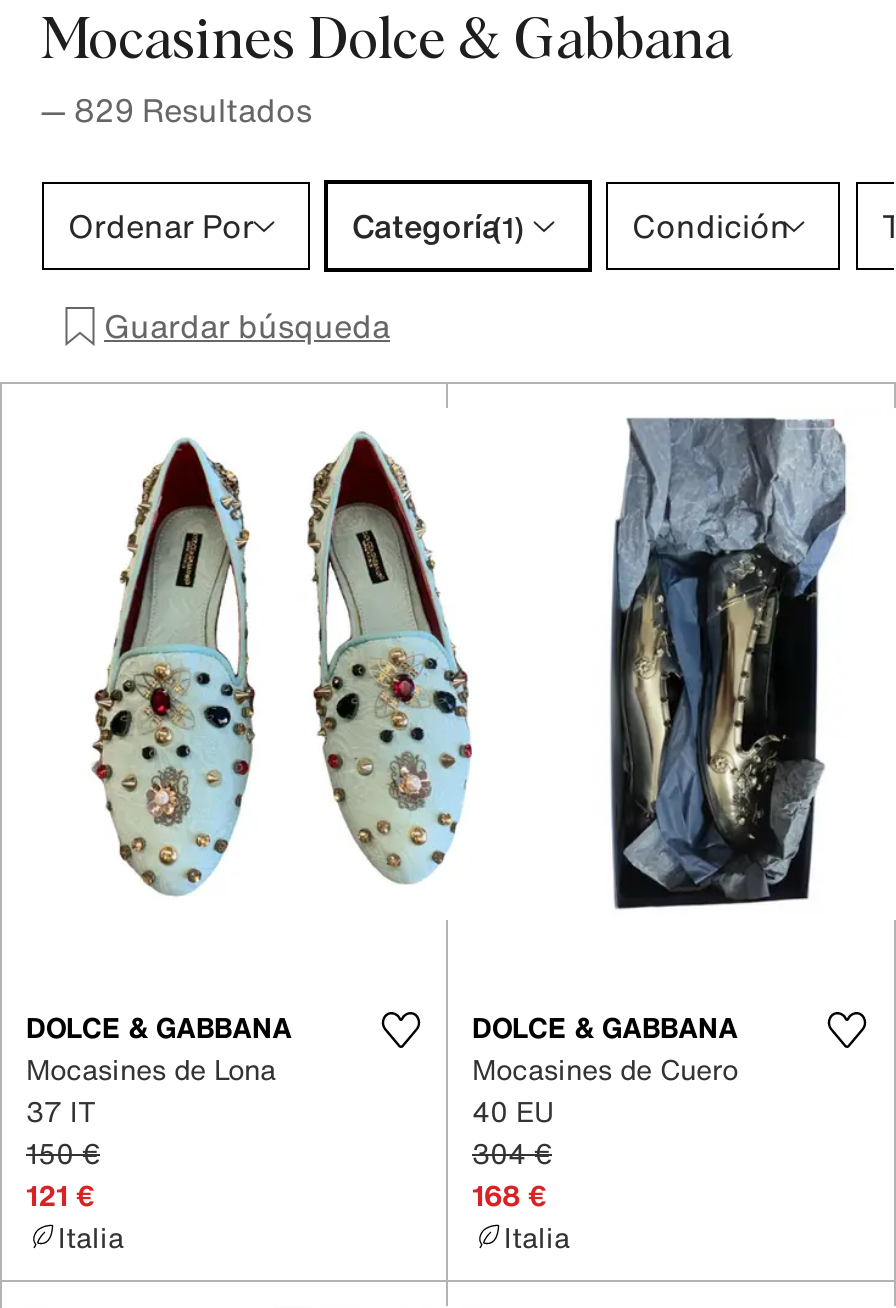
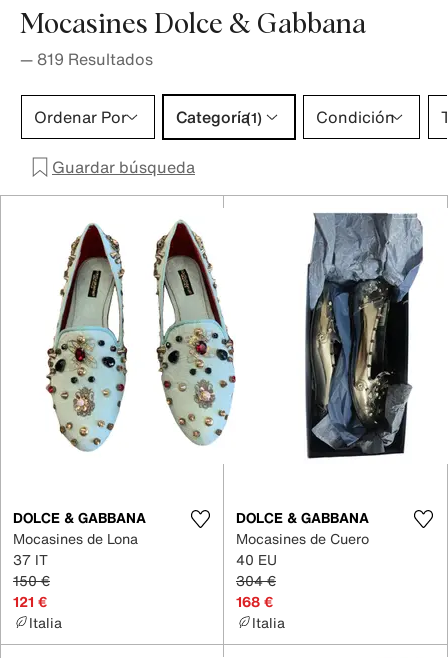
[40,86,312,134] — 829 Resultados -> [20,47,153,71] — 819 Resultados

